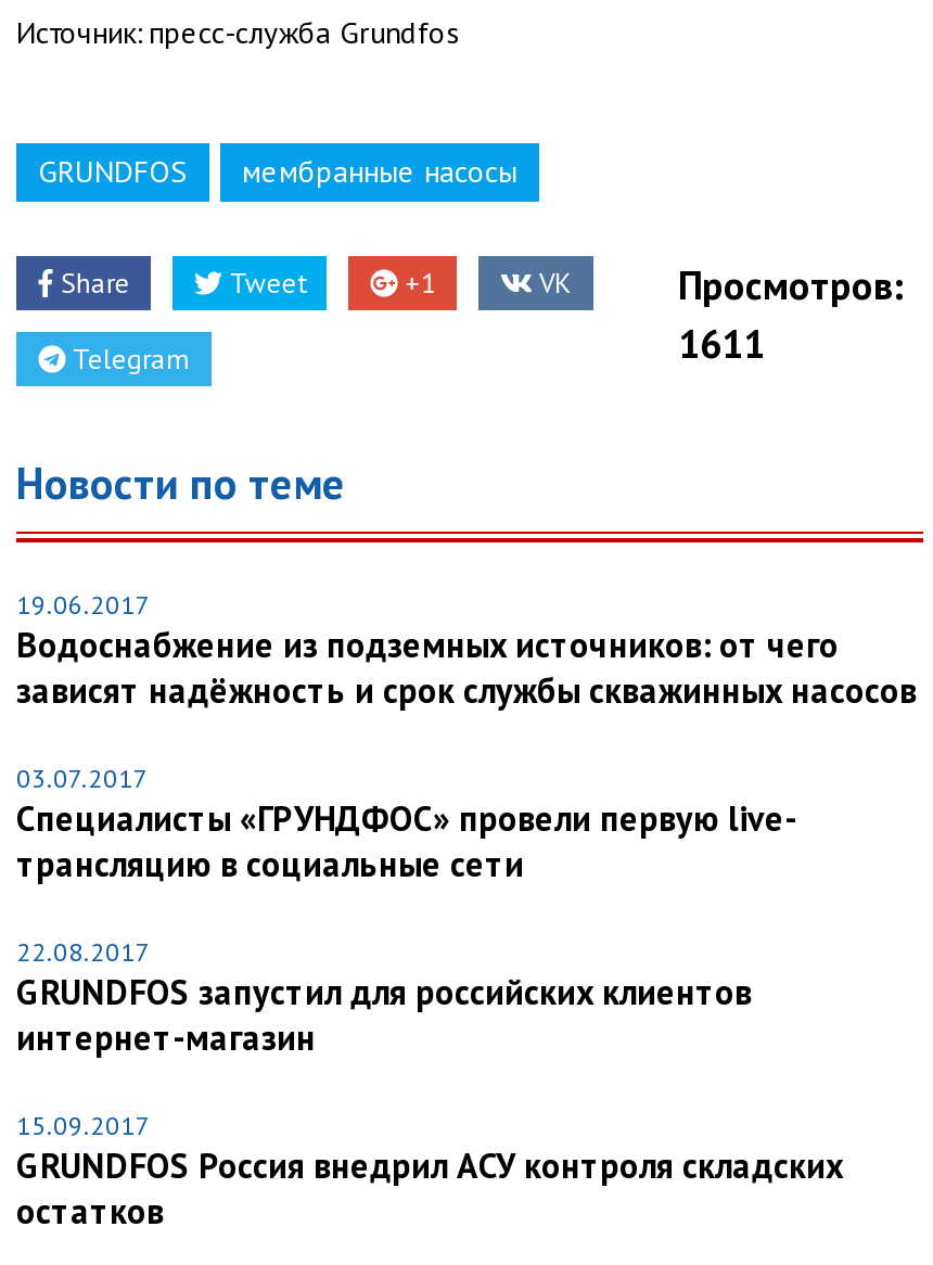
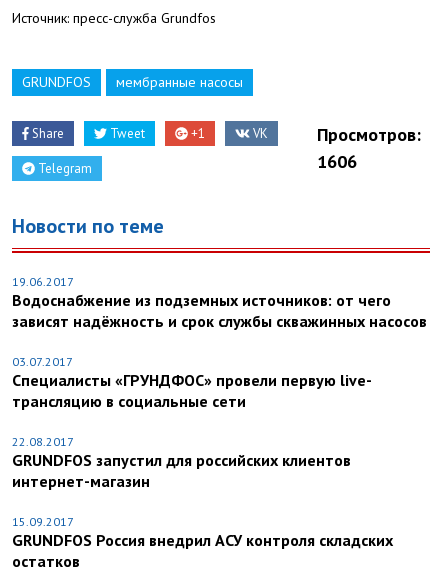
[678,320,765,370] 1611 -> [317,150,357,173] 1606

